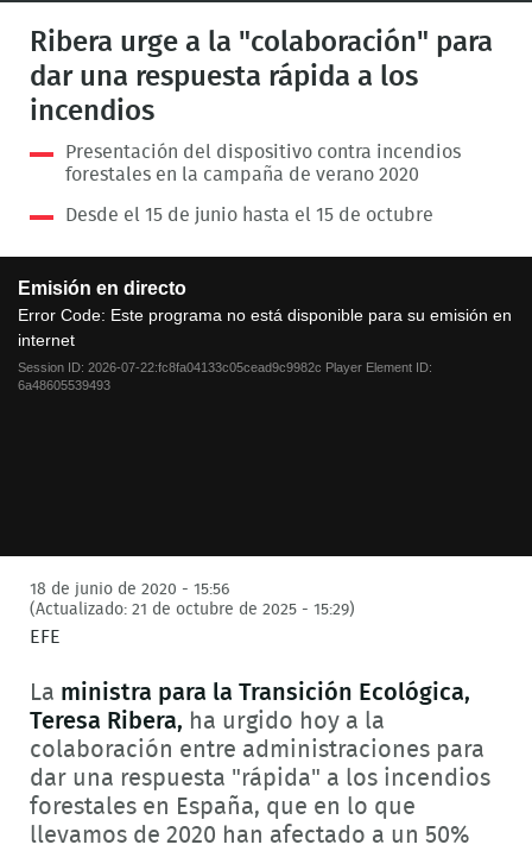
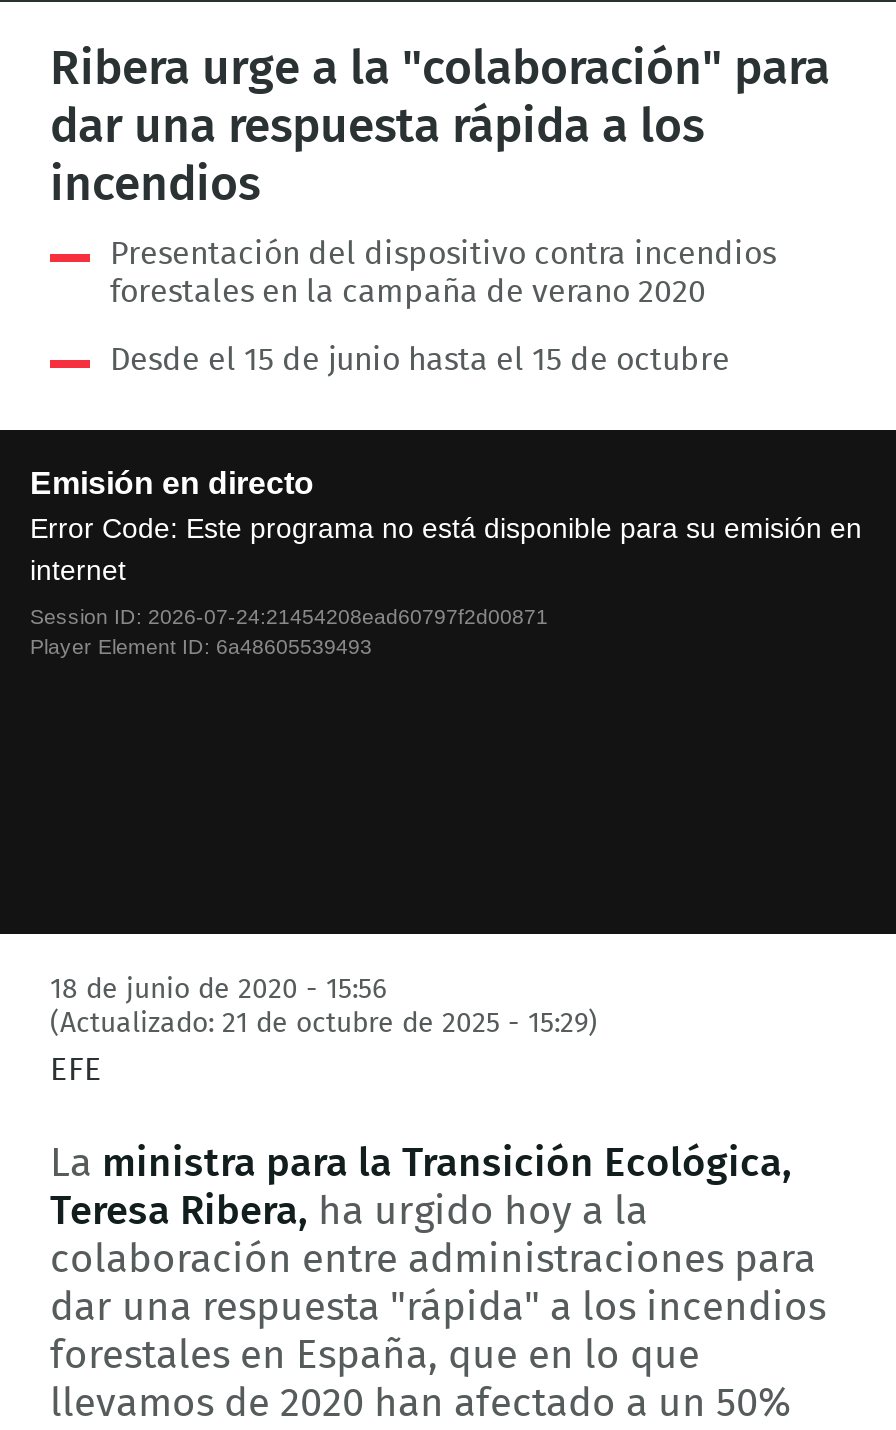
[18,360,432,392] Session ID: 2026-07-22:fc8fa04133c05cead9c9982c Player Element ID: | 6a48605539493 -> [30,604,548,658] Session ID: 2026-07-24:21454208ead60797f2d00871 | Player Element ID: 6a48605539493

